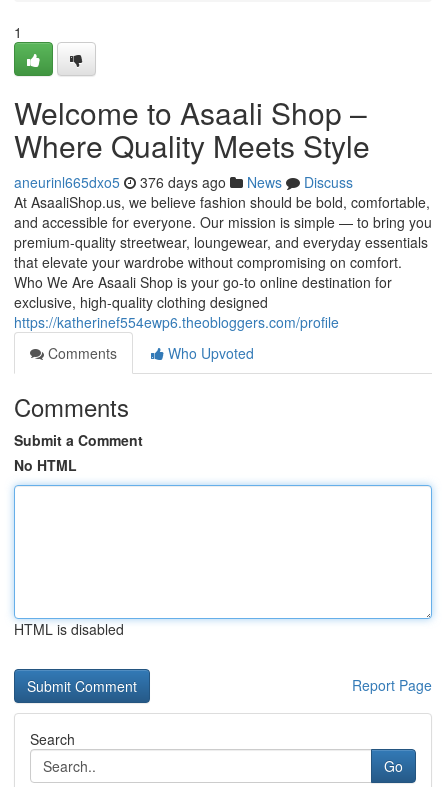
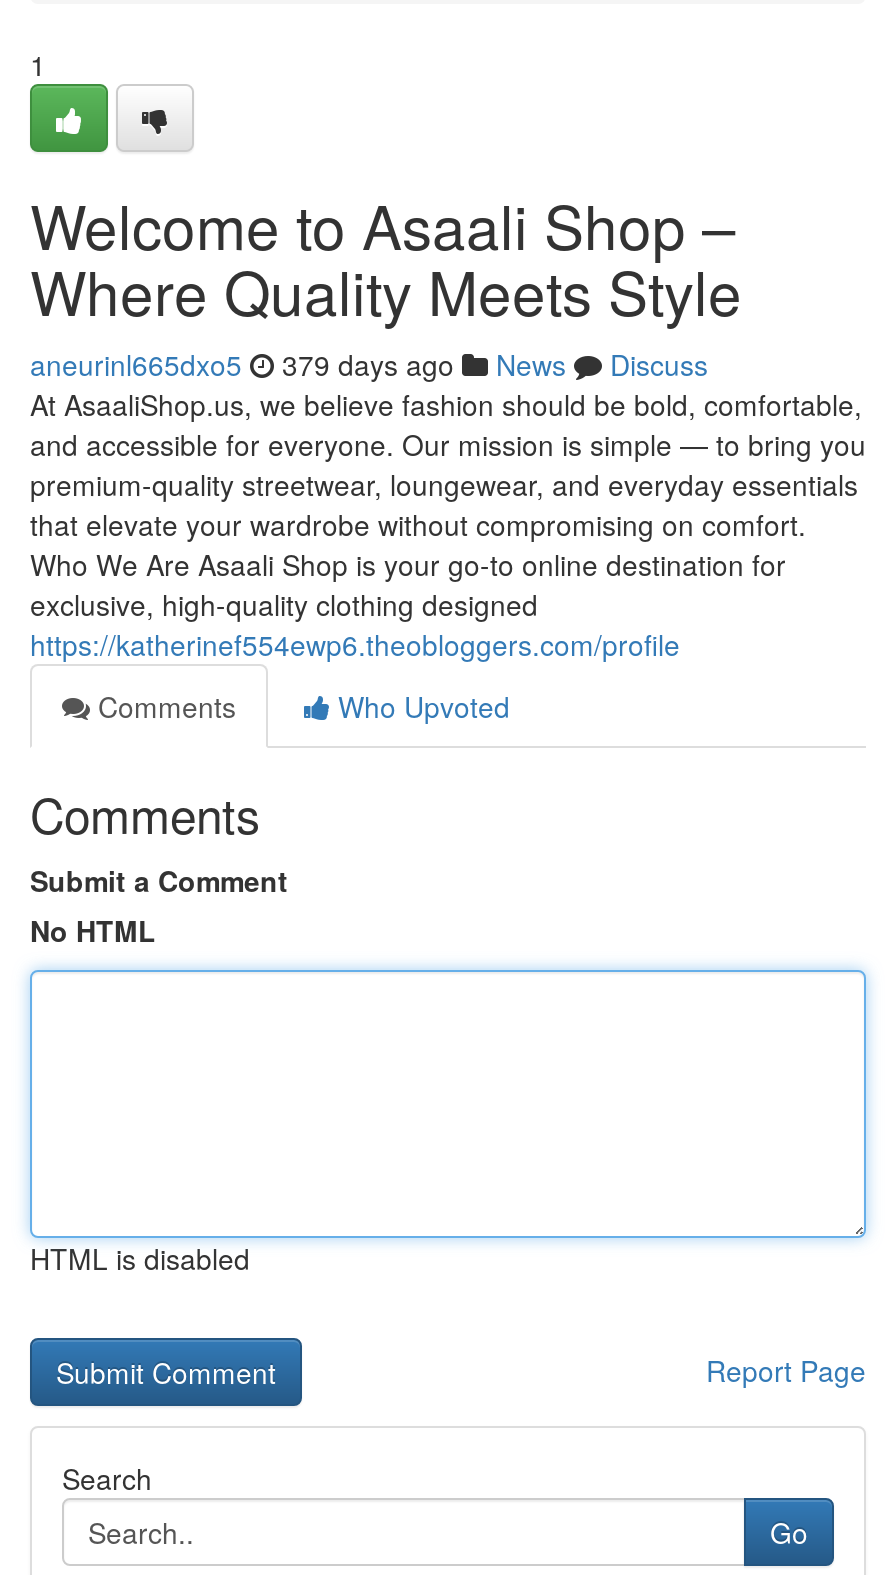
[14,172,353,192] aneurinl665dxo5 376 days ago News Discuss -> [30,344,708,384] aneurinl665dxo5 379 days ago News Discuss

